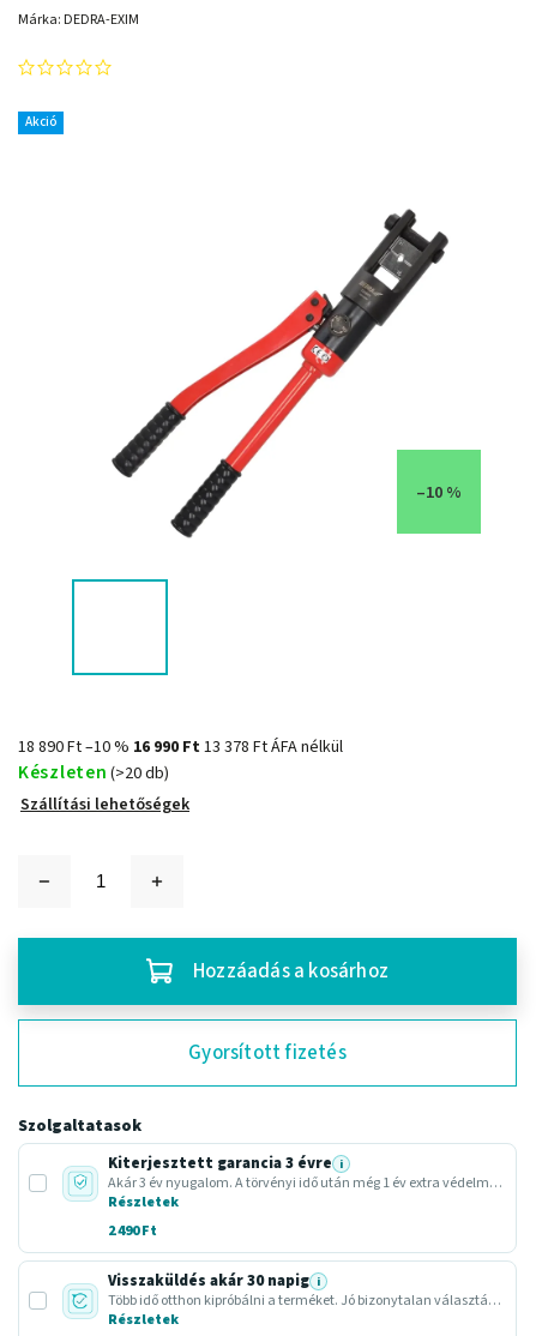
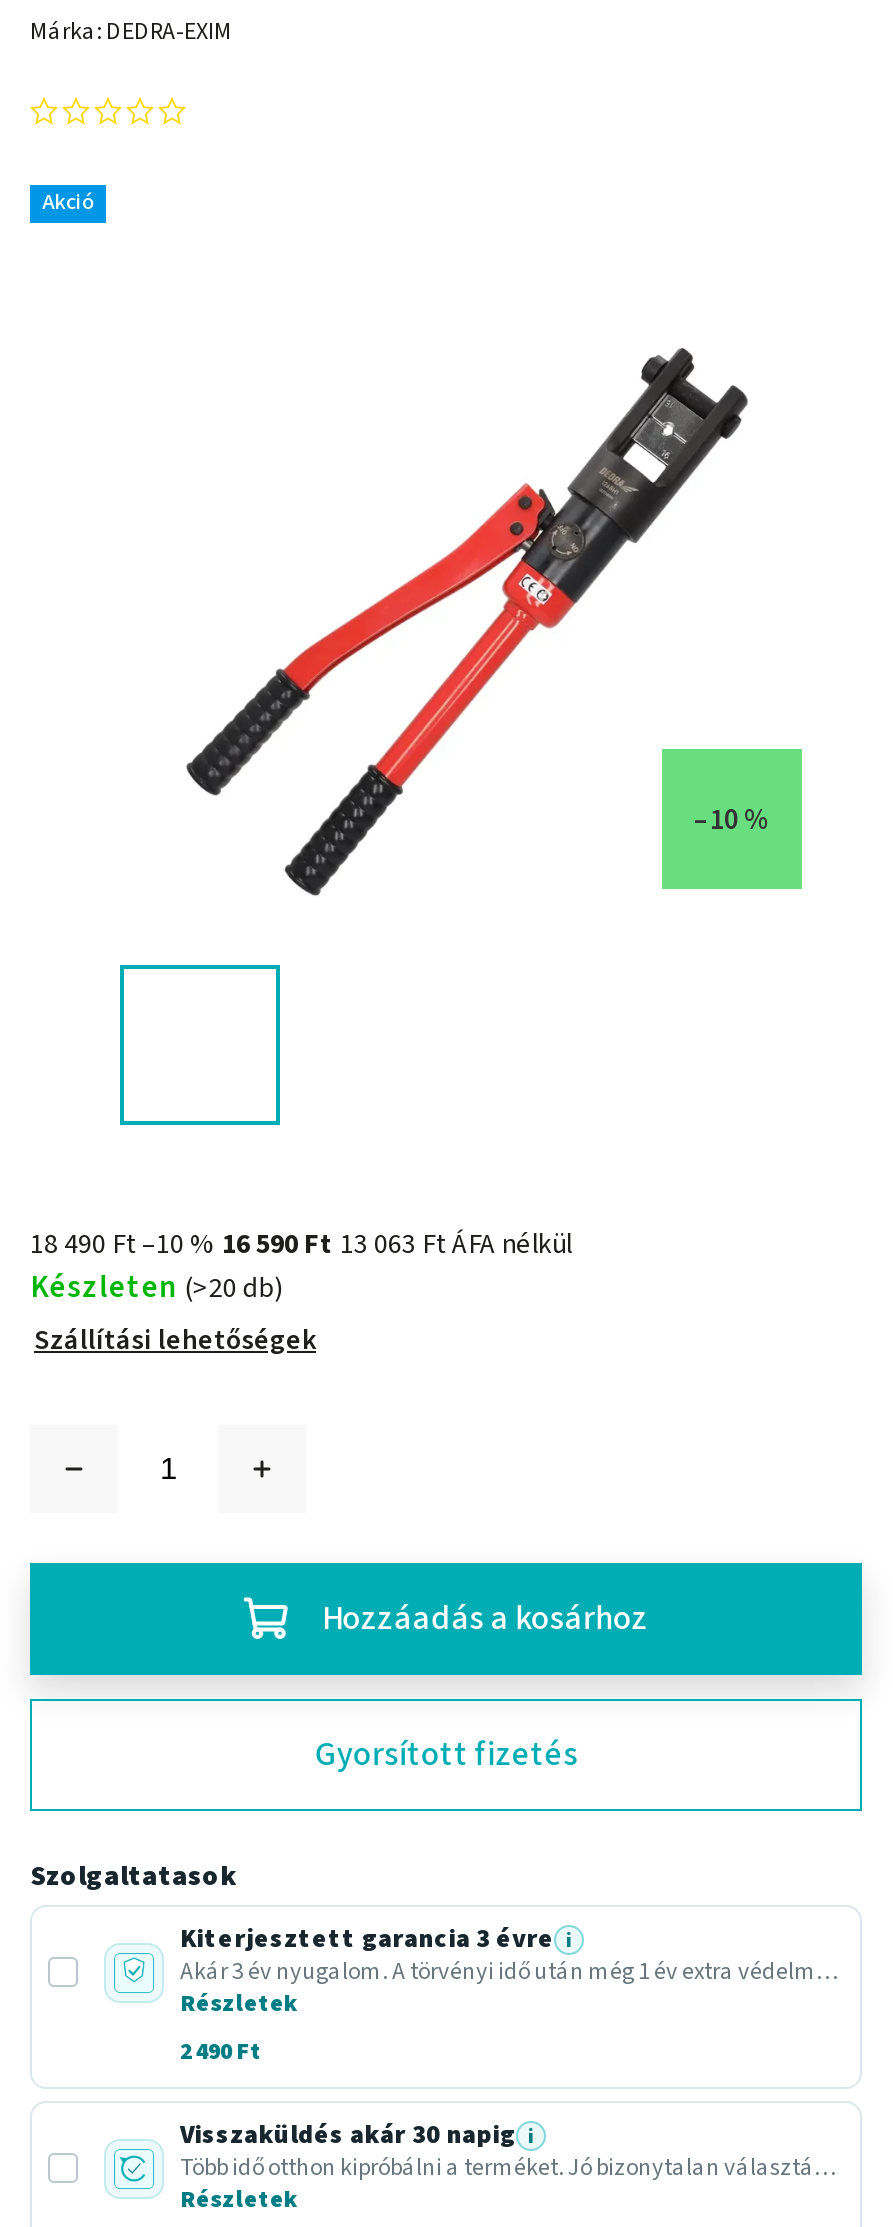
[18,735,343,759] 18 890 Ft –10 % 16 990 Ft 13 378 Ft ÁFA nélkül -> [30,1225,572,1265] 18 490 Ft –10 % 16 590 Ft 13 063 Ft ÁFA nélkül

